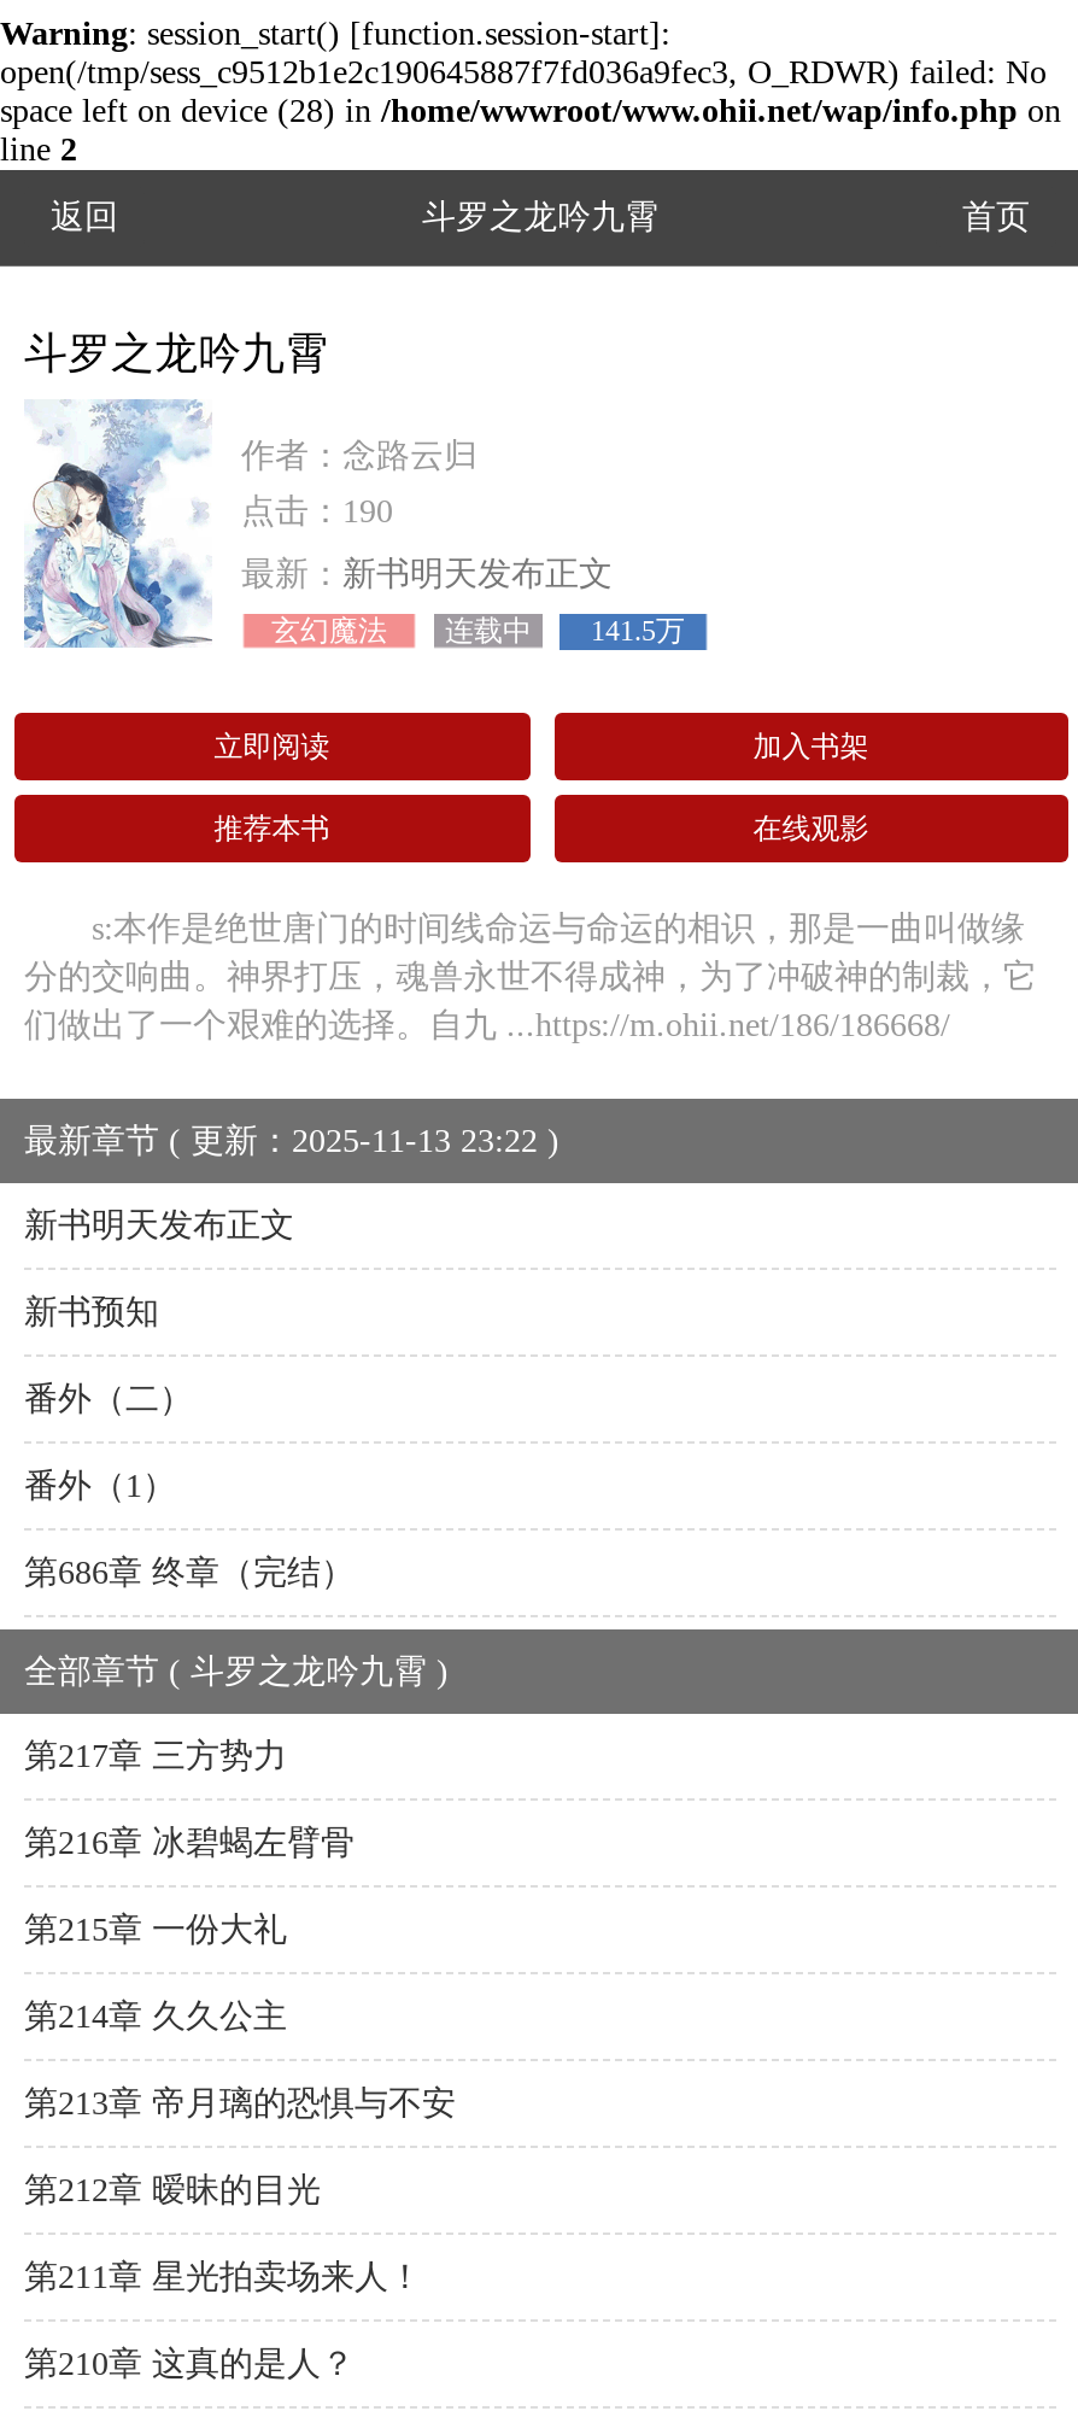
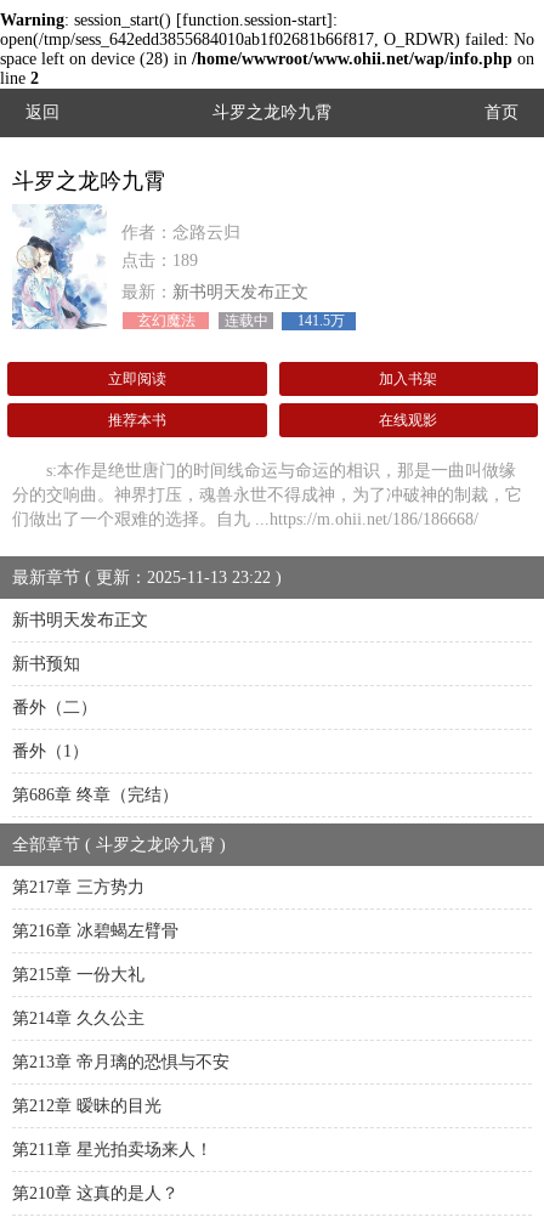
[0,54,1047,90] open(/tmp/sess_c9512b1e2c190645887f7fd036a9fec3, O_RDWR) failed: No -> [0,30,534,49] open(/tmp/sess_642edd3855684010ab1f02681b66f817, O_RDWR) failed: No
[241,493,393,529] 点击：190 -> [121,251,198,270] 点击：189

